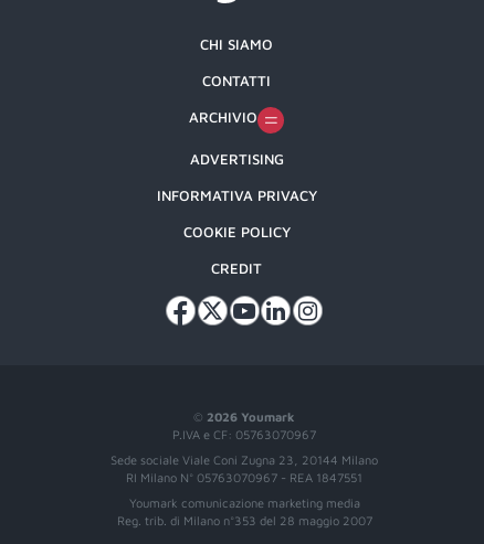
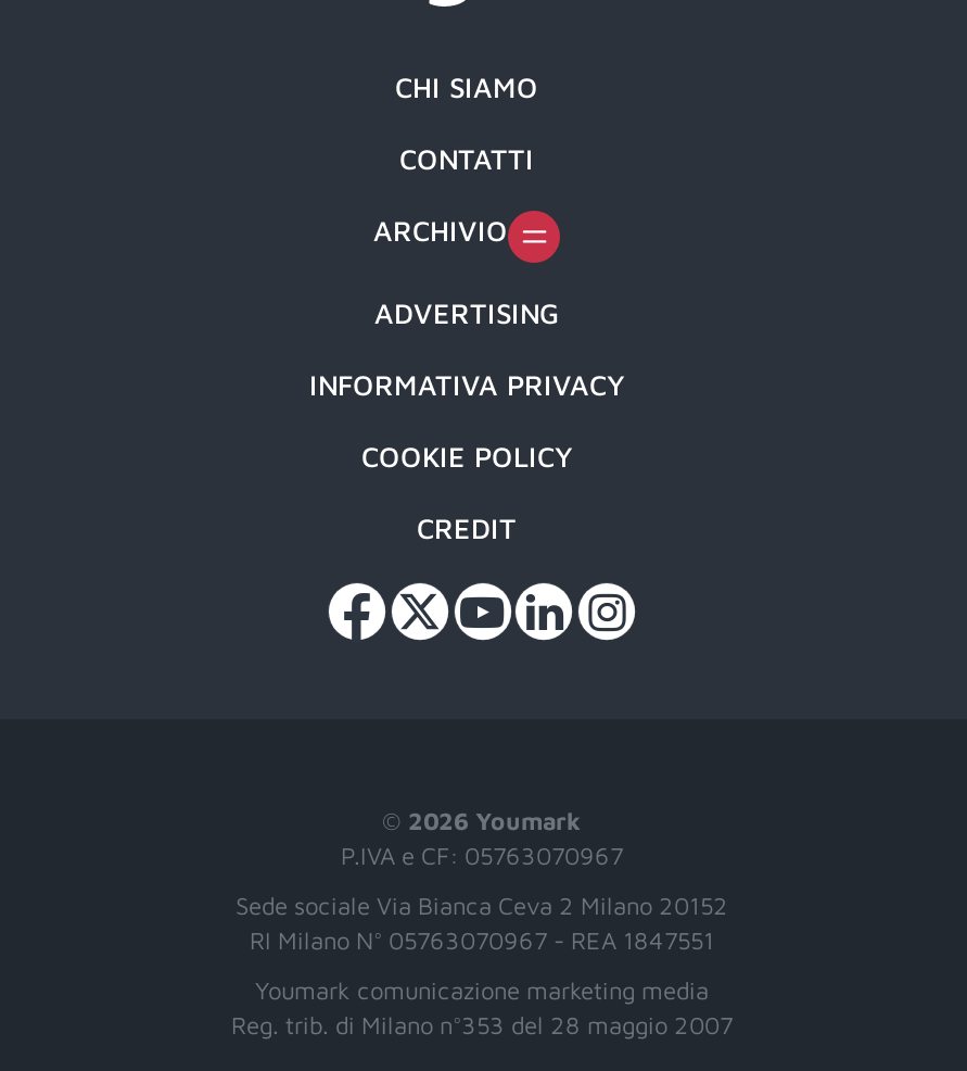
[111,452,378,466] Sede sociale Viale Coni Zugna 23, 20144 Milano -> [236,890,728,918] Sede sociale Via Bianca Ceva 2 Milano 20152

